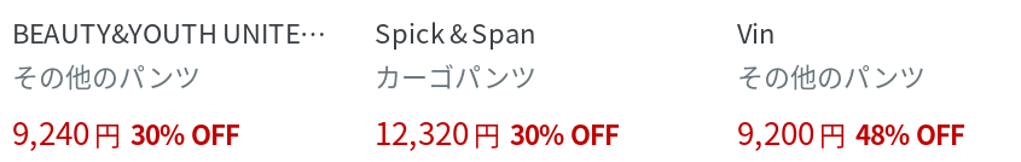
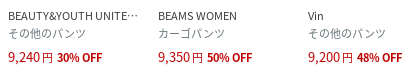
[375,11,536,52] Spick & Span -> [158,7,237,24] BEAMS WOMEN
[375,108,619,154] 12,320 円 30% OFF -> [158,47,252,66] 9,350 円 50% OFF

